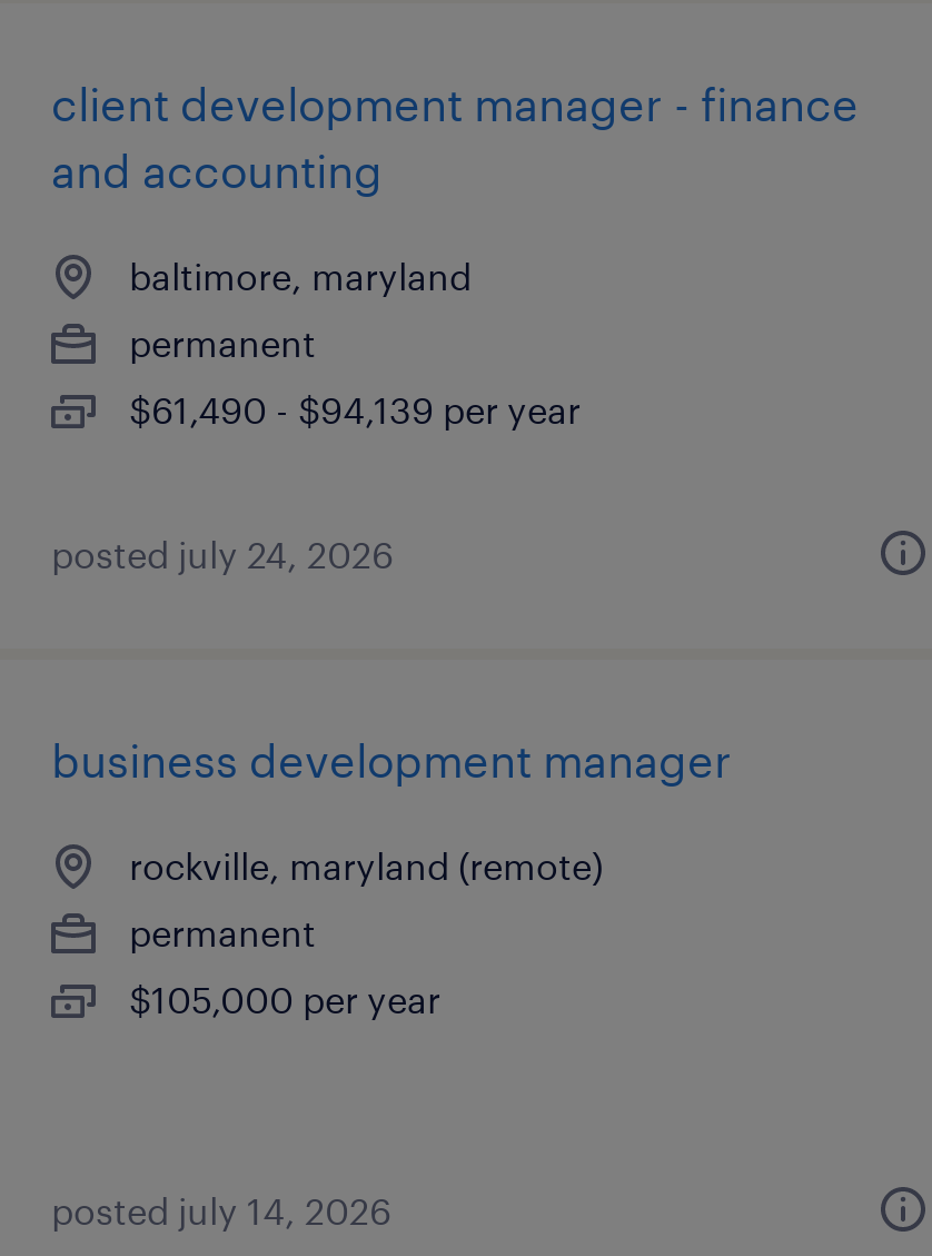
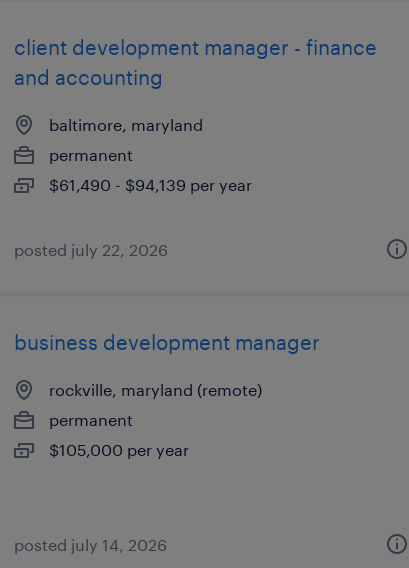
[51,533,394,575] posted july 24, 2026 -> [14,240,168,259] posted july 22, 2026

